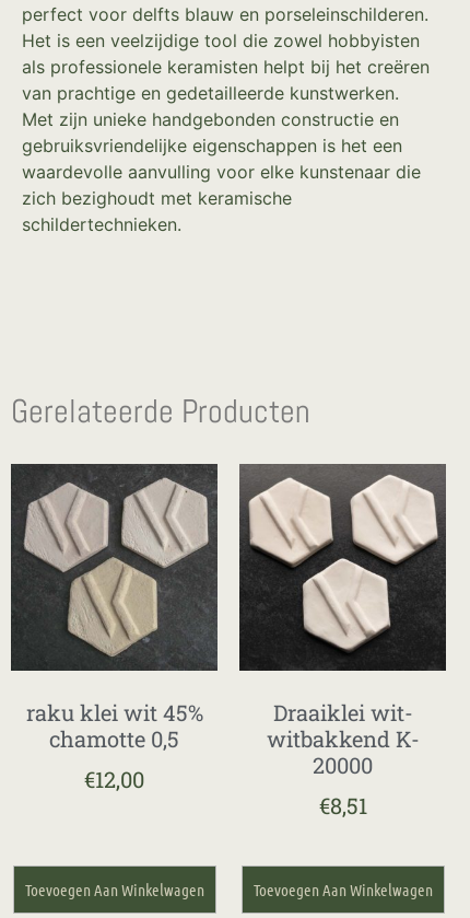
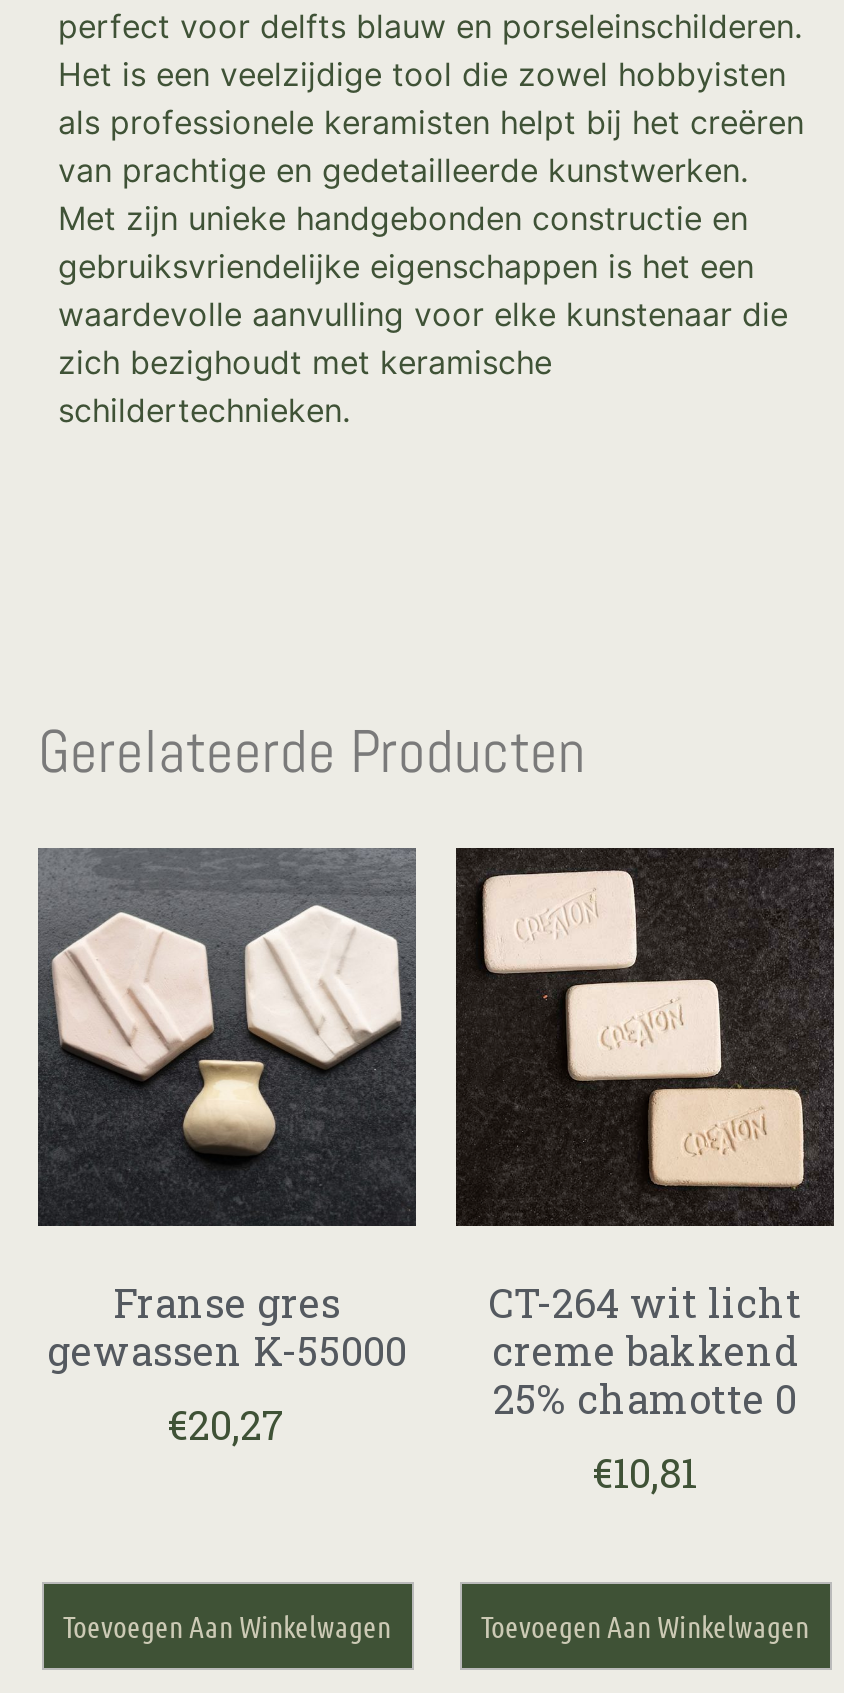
[11,464,218,793] [image] | raku klei wit 45% | chamotte 0,5 | €12,00 -> [38,848,416,1449] [image] | Franse gres | gewassen K-55000 | €20,27
[239,464,446,819] [image] | Draaiklei wit- | witbakkend K- | 20000 | €8,51 -> [458,850,832,1497] [image] | CT-264 wit licht | creme bakkend | 25% chamotte 0 | €10,81

